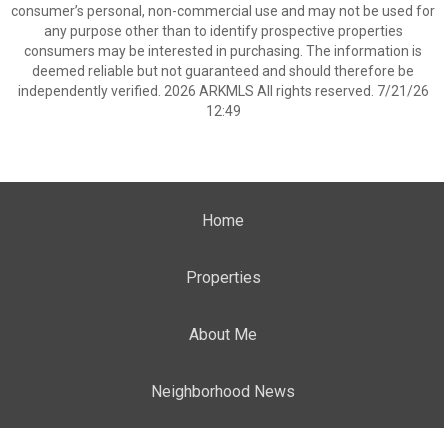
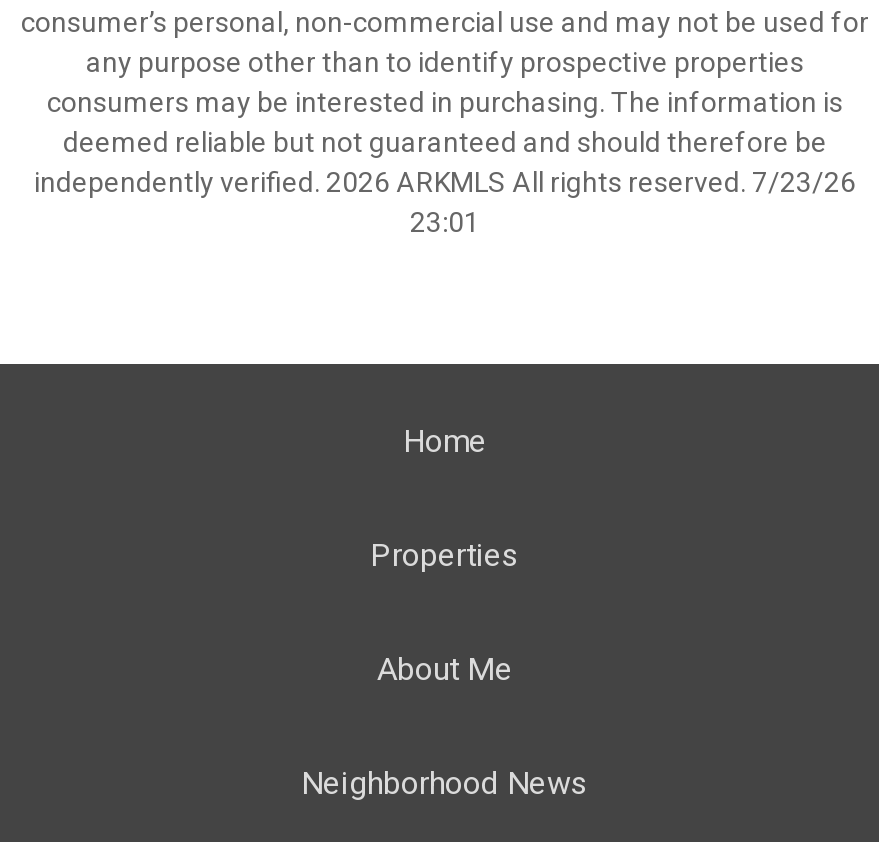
[17,83,428,99] independently verified. 2026 ARKMLS All rights reserved. 7/21/26 -> [34,166,856,198] independently verified. 2026 ARKMLS All rights reserved. 7/23/26
[205,103,240,119] 12:49 -> [410,206,480,238] 23:01

